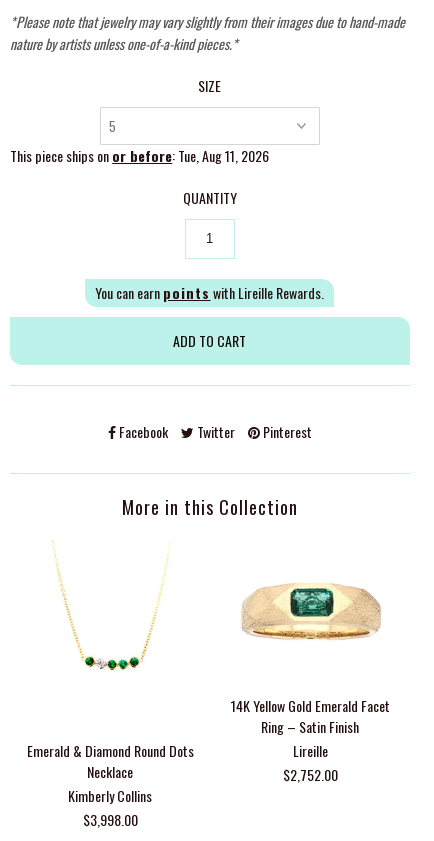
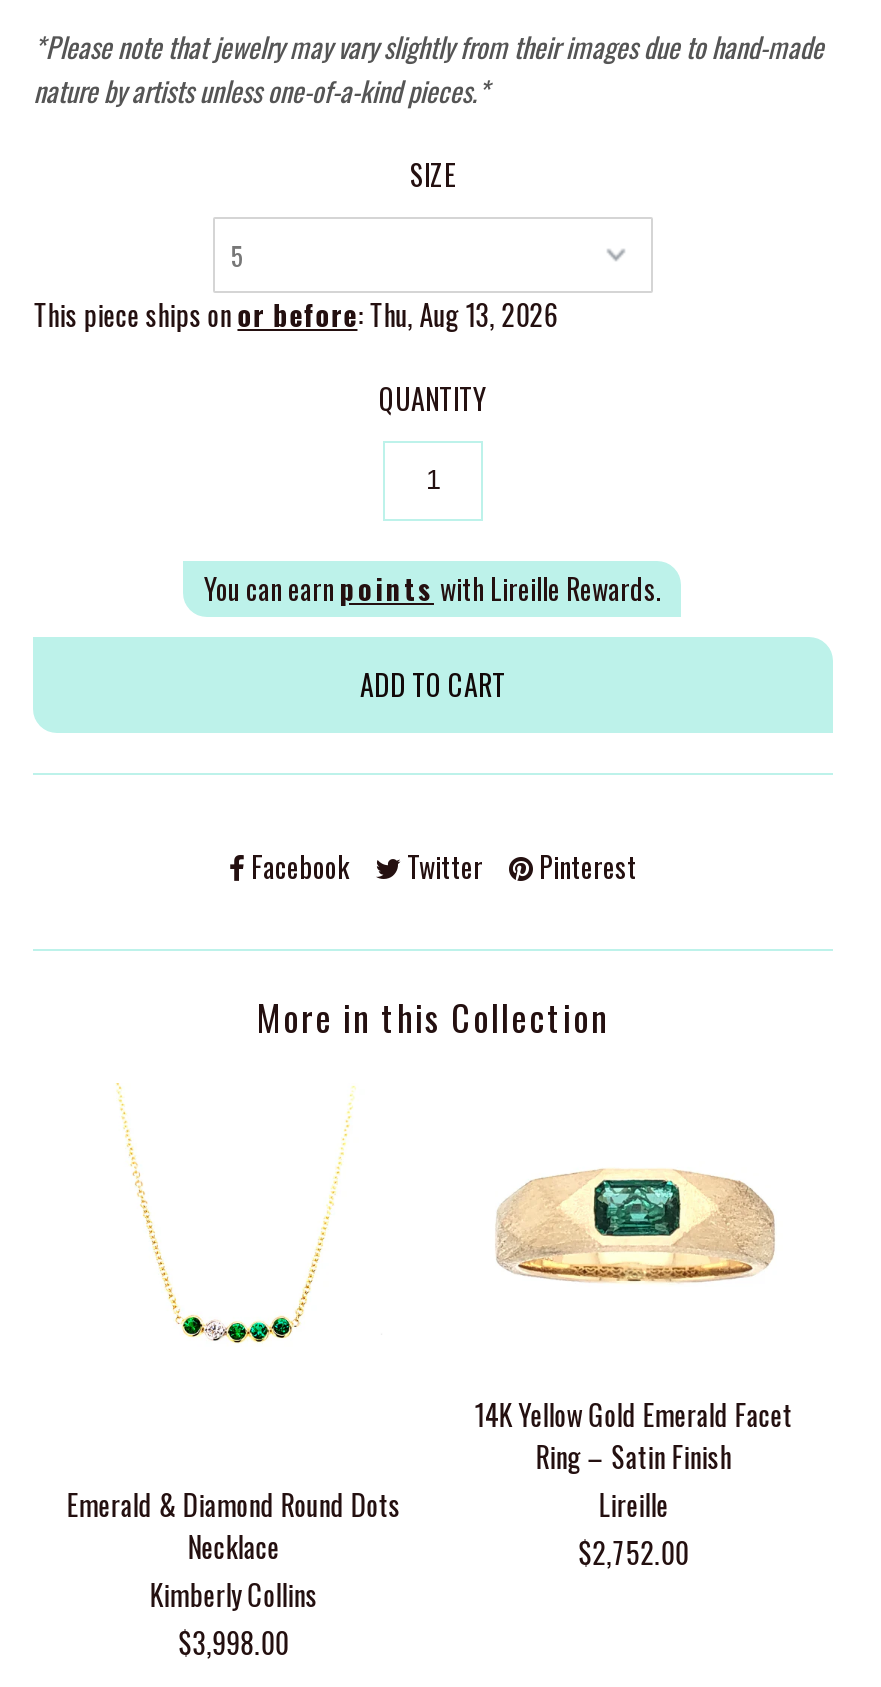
[10,144,269,165] This piece ships onor before: Tue, Aug 11, 2026 -> [33,292,557,334] This piece ships onor before: Thu, Aug 13, 2026

